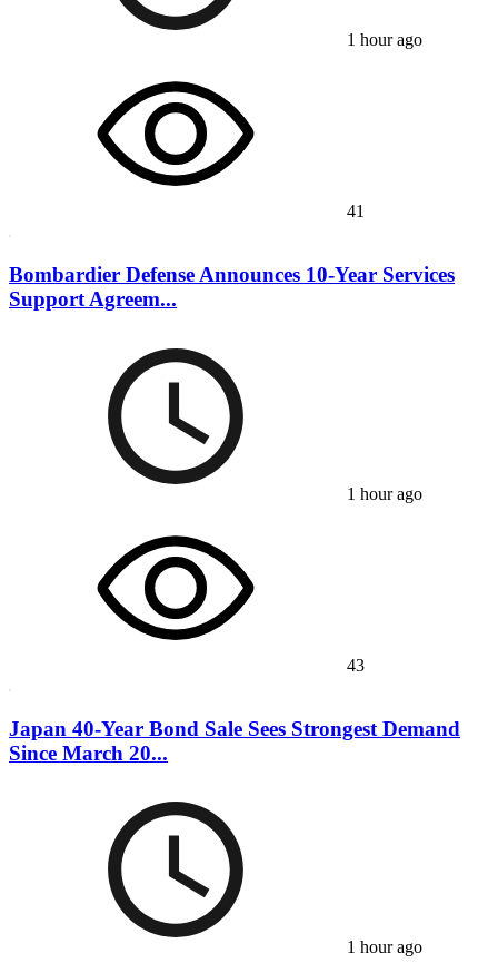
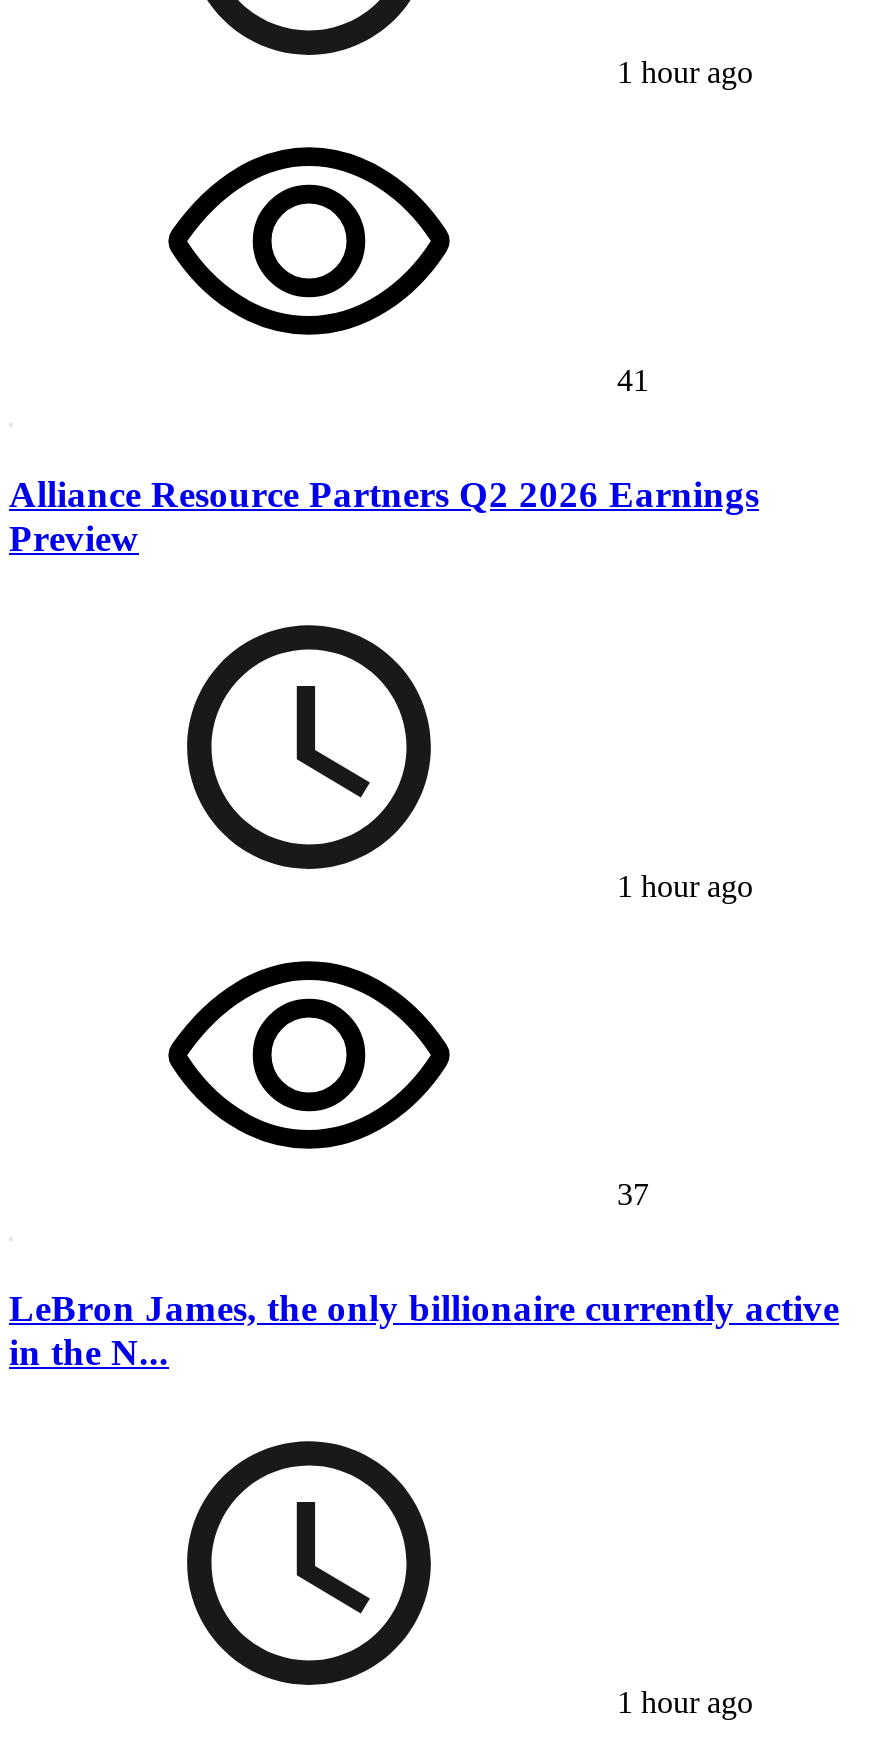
[9,263,455,311] Bombardier Defense Announces 10-Year Services | Support Agreem... -> [9,472,759,558] Alliance Resource Partners Q2 2026 Earnings | Preview
[342,655,365,674] 43 -> [609,1178,649,1212] 37
[9,717,460,764] Japan 40-Year Bond Sale Sees Strongest Demand | Since March 20... -> [9,1287,839,1373] LeBron James, the only billionaire currently active | in the N...

